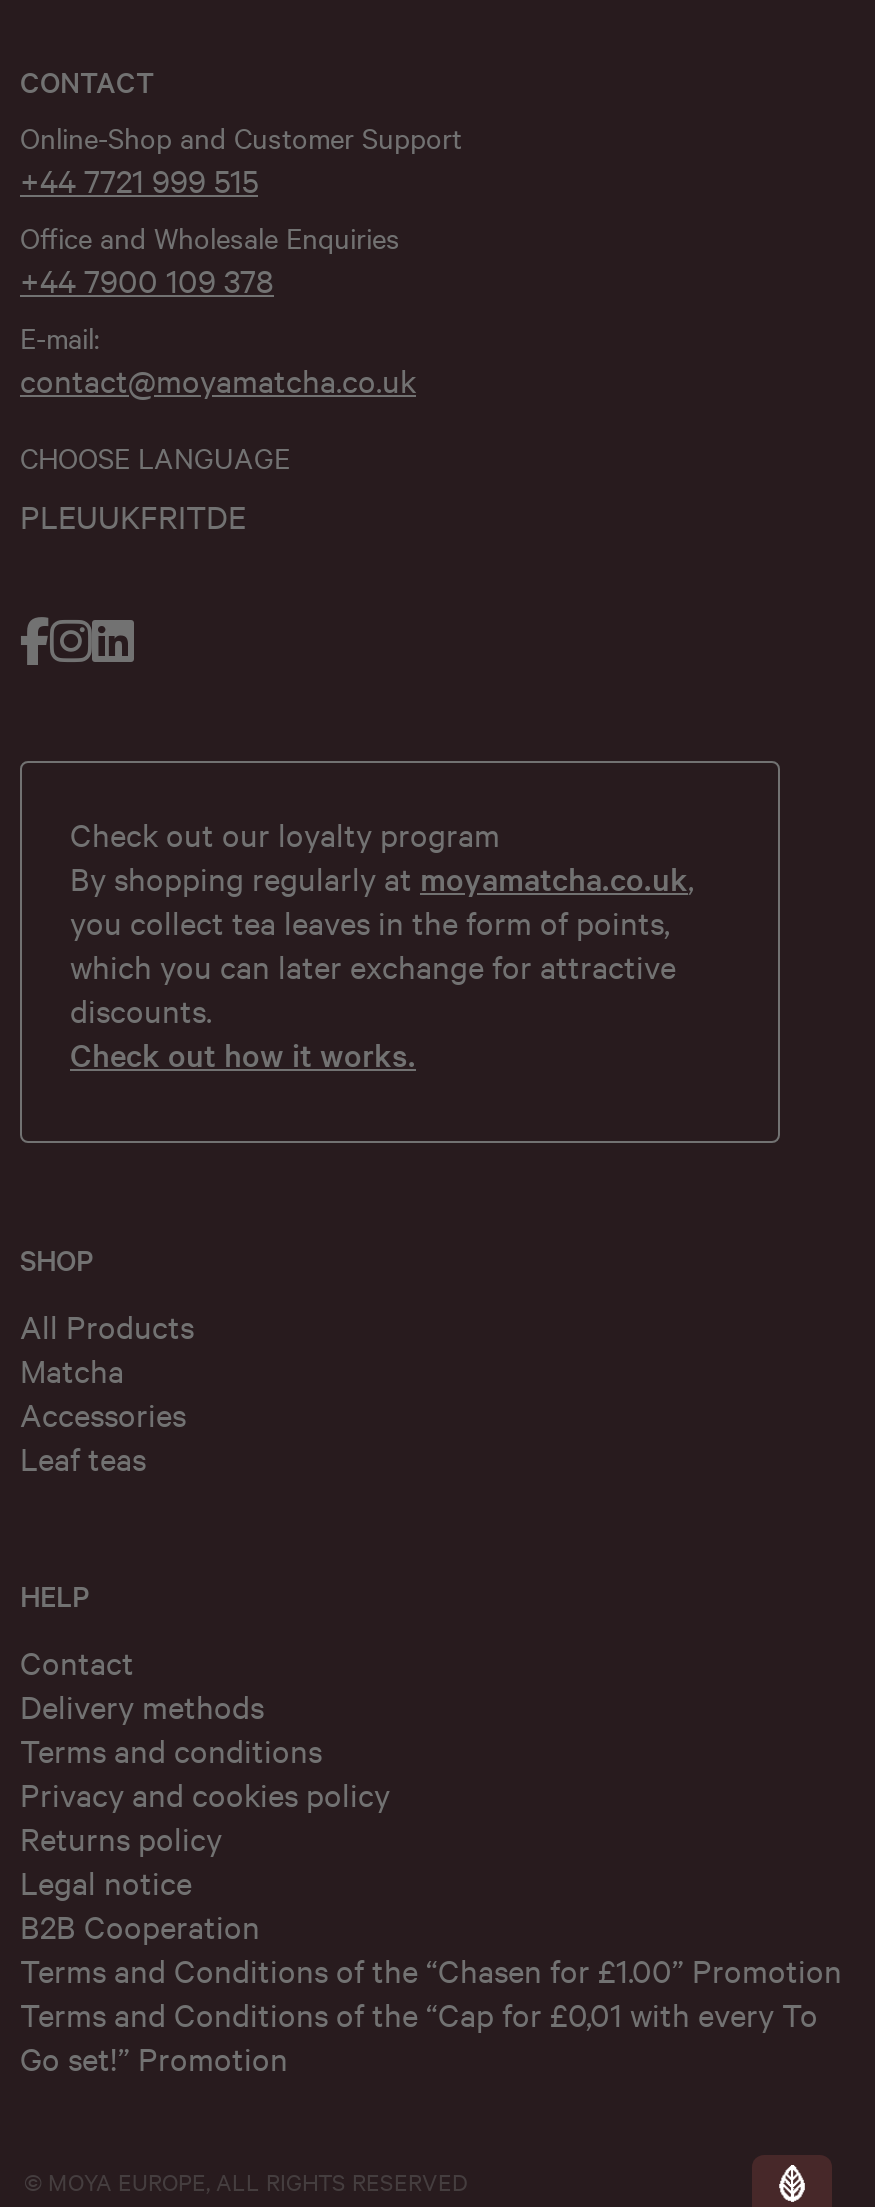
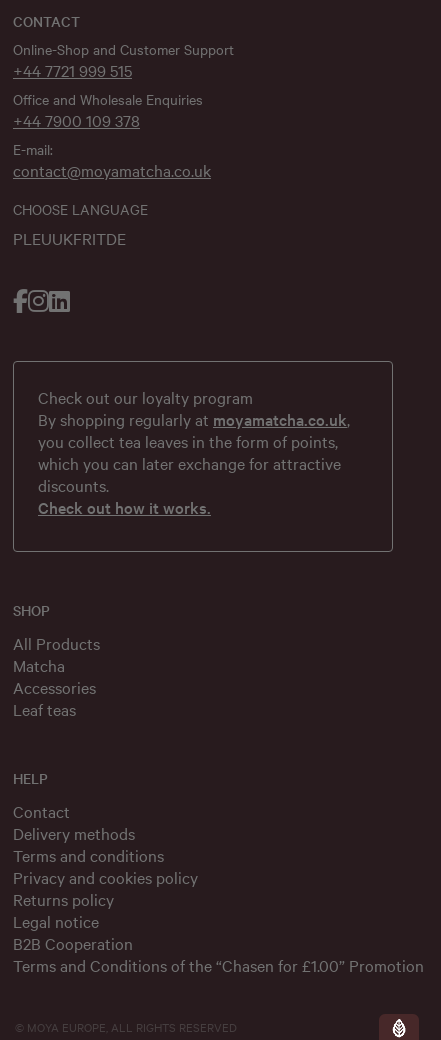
[20,1992,818,2080] Terms and Conditions of the “Cap for £0,01 with every To | Go set!” Promotion -> none

